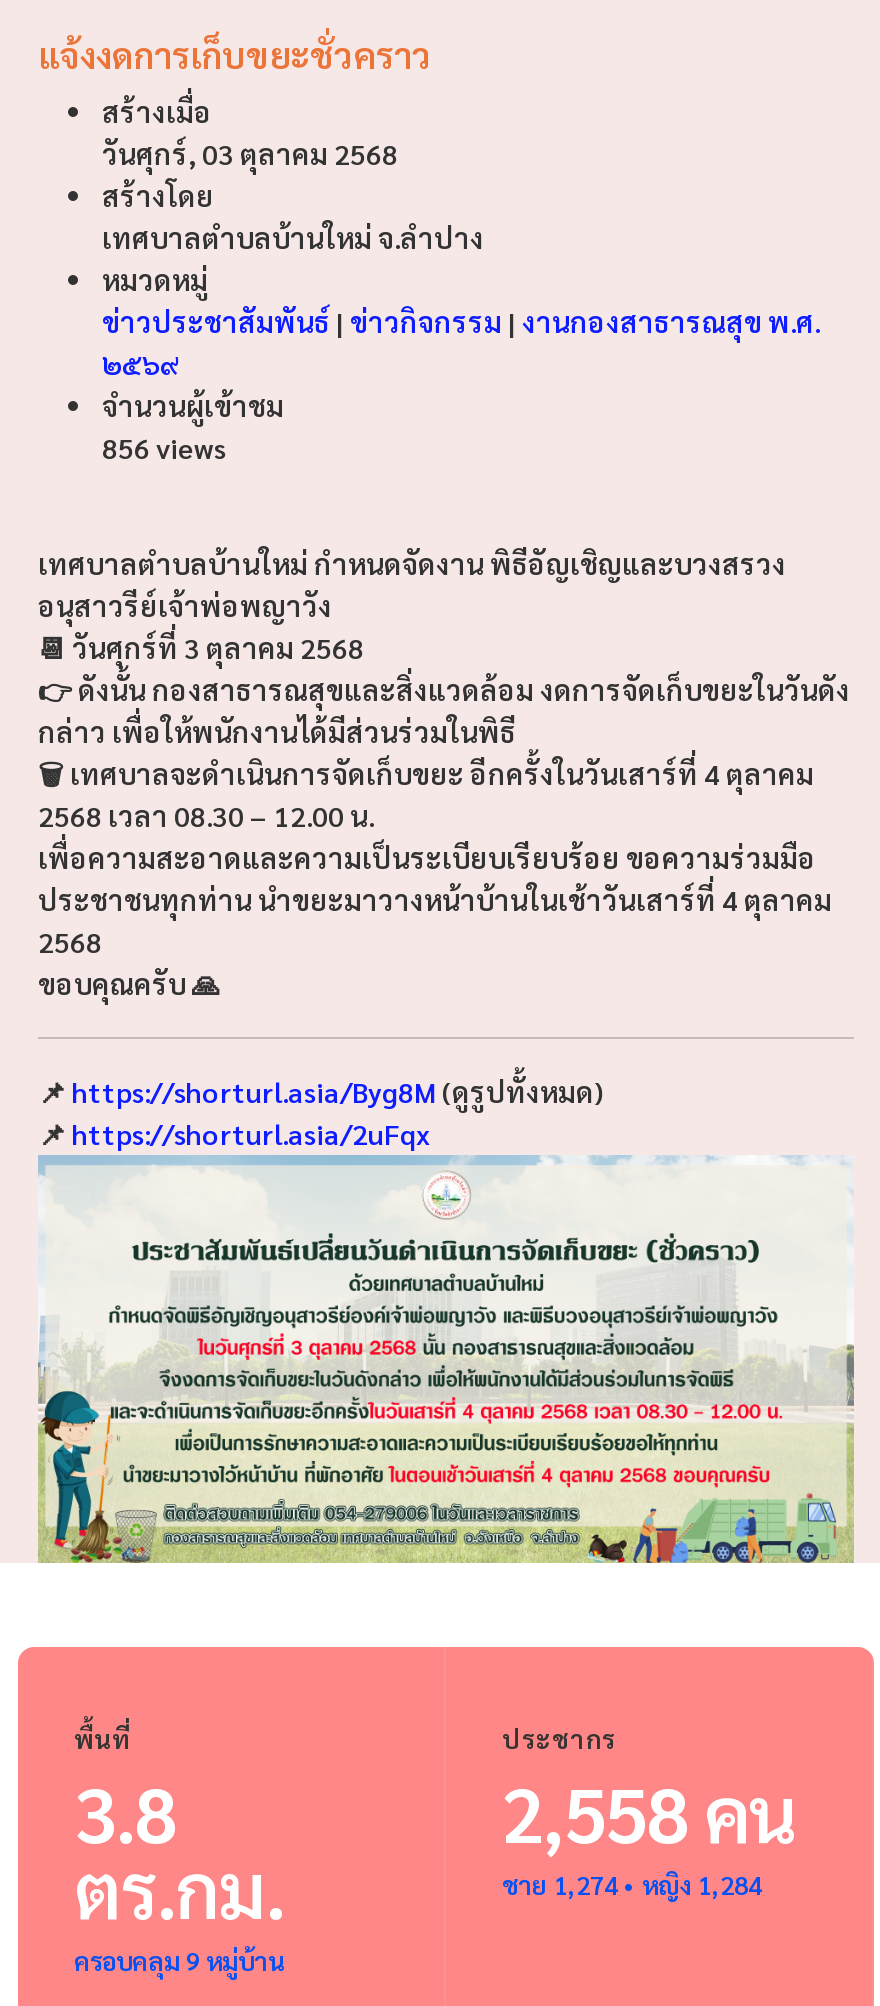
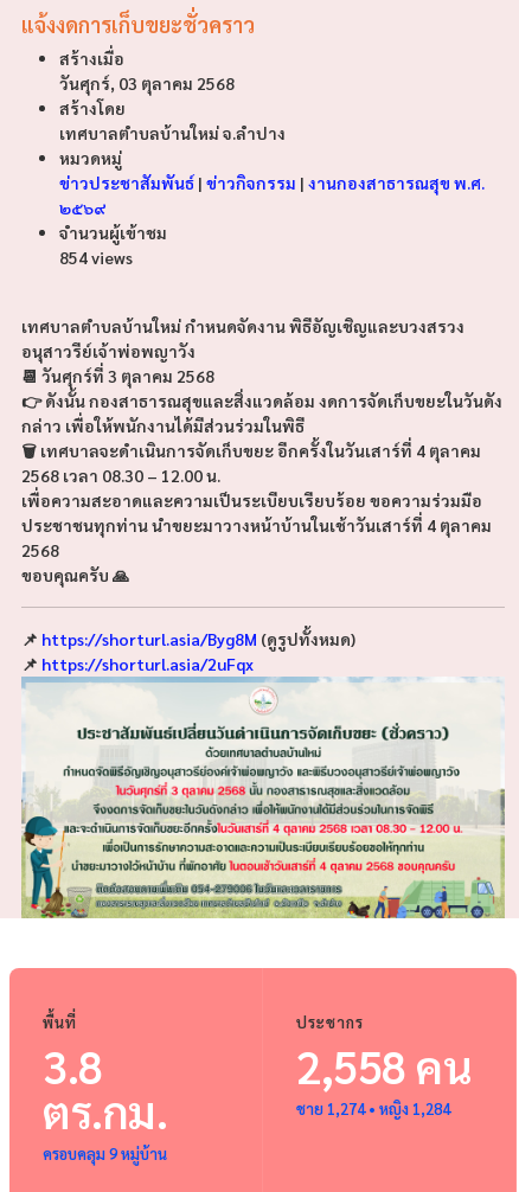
[102,428,226,464] 856 views -> [59,246,133,267] 854 views

